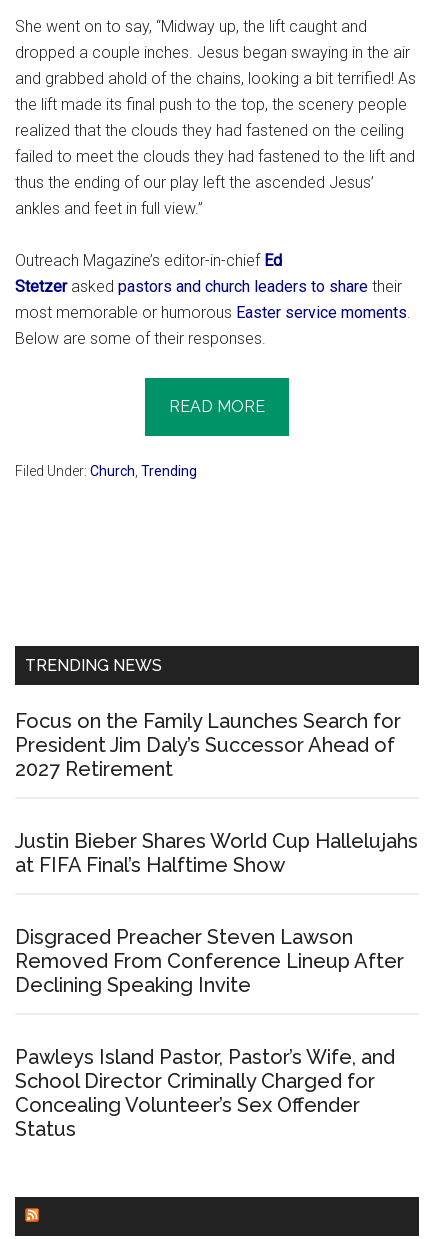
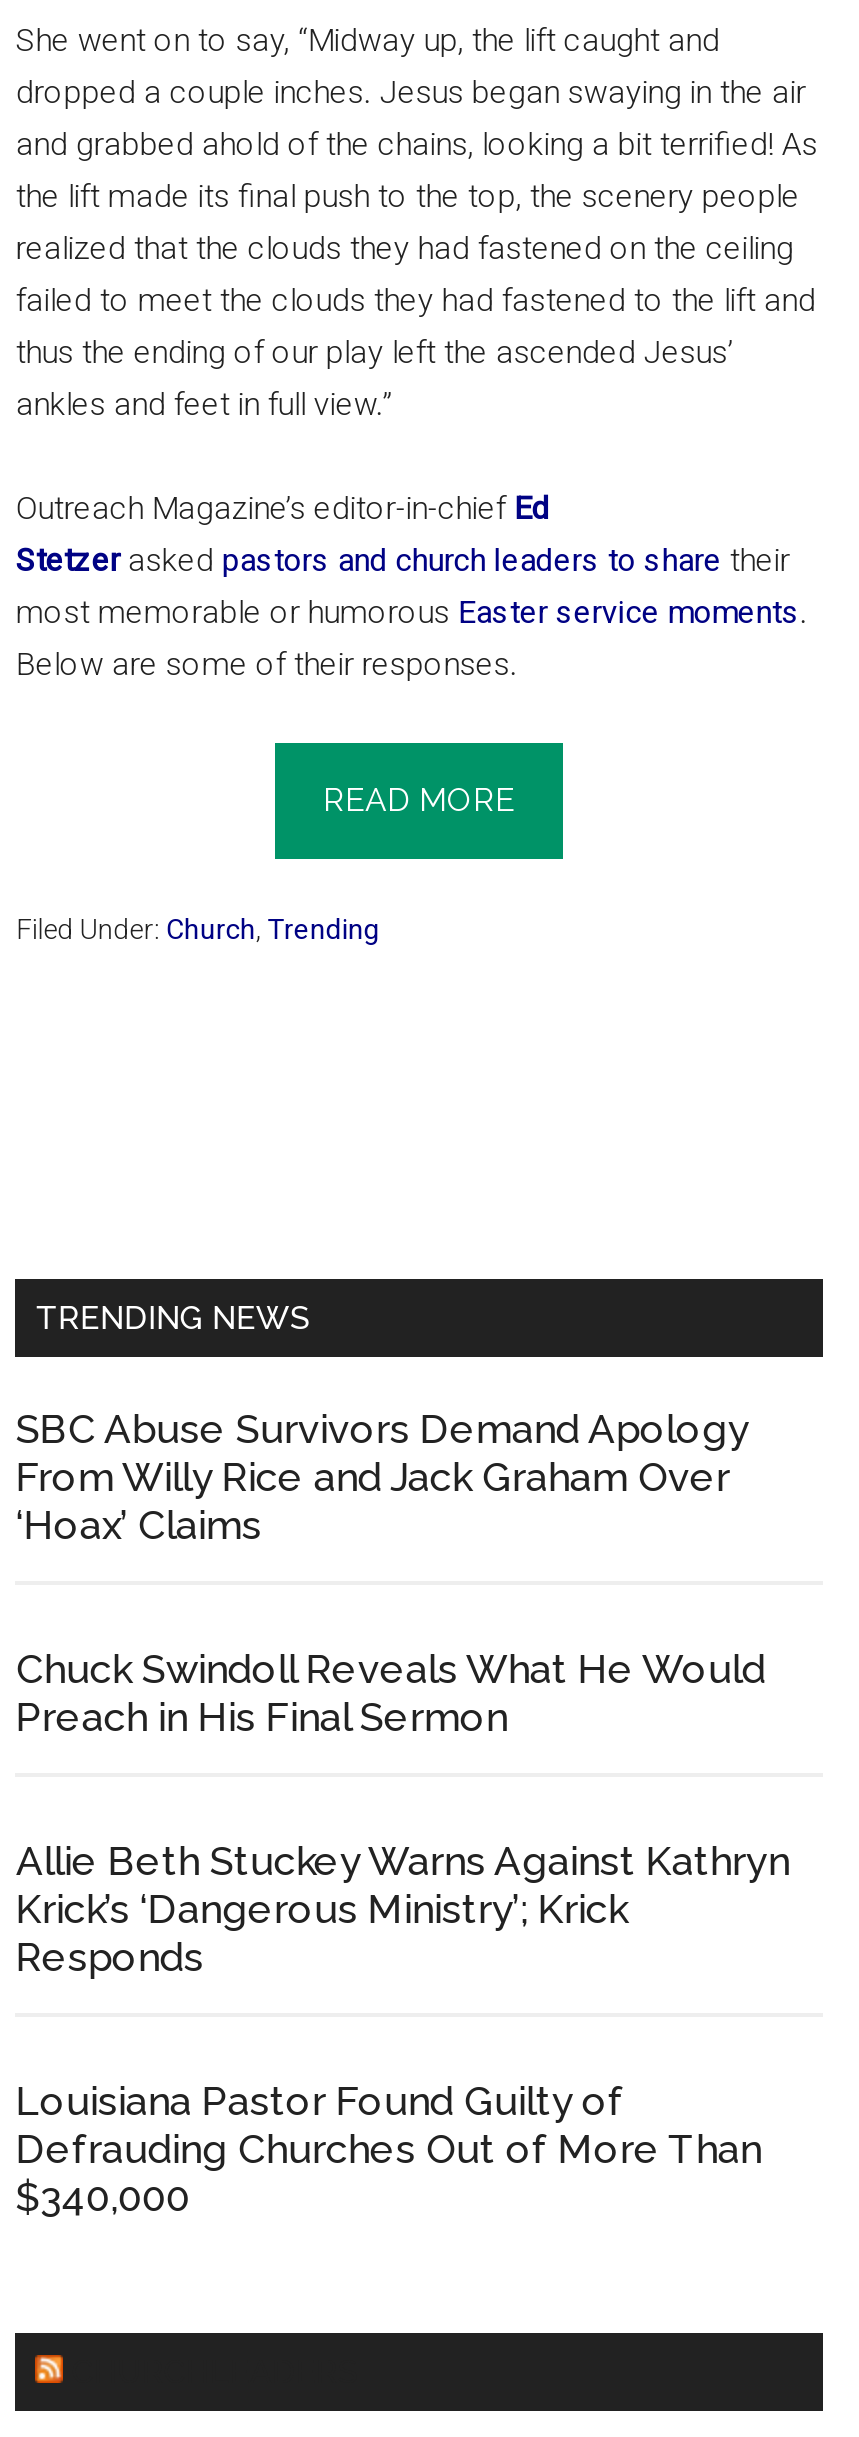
[15,709,401,781] Focus on the Family Launches Search for | President Jim Daly’s Successor Ahead of | 2027 Retirement -> [16,1406,748,1550] SBC Abuse Survivors Demand Apology | From Willy Rice and Jack Graham Over | ‘Hoax’ Claims
[15,829,418,877] Justin Bieber Shares World Cup Hallelujahs | at FIFA Final’s Halftime Show -> [16,1646,766,1742] Chuck Swindoll Reveals What He Would | Preach in His Final Sermon
[15,925,404,997] Disgraced Preacher Steven Lawson | Removed From Conference Lineup After | Declining Speaking Invite -> [16,1838,790,1982] Allie Beth Stuckey Warns Against Kathryn | Krick’s ‘Dangerous Ministry’; Krick | Responds
[15,1045,395,1141] Pawleys Island Pastor, Pastor’s Wife, and | School Director Criminally Charged for | Concealing Volunteer’s Sex Offender | Status -> [16,2078,762,2222] Louisiana Pastor Found Guilty of | Defrauding Churches Out of More Than | $340,000

